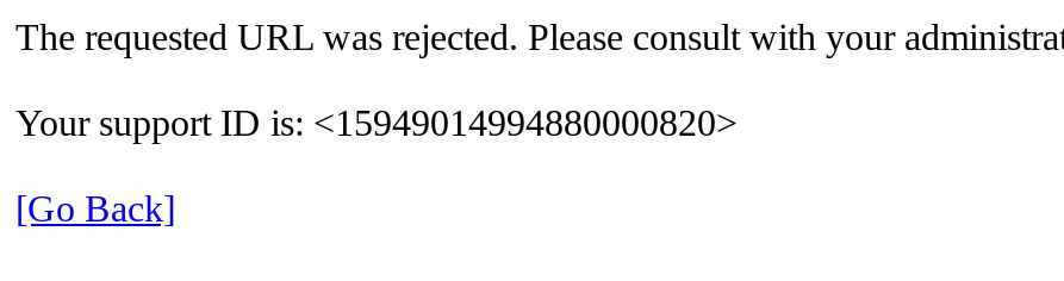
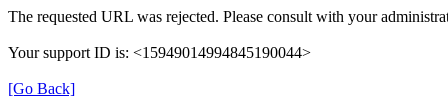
[15,102,738,143] Your support ID is: <15949014994880000820> -> [8,44,311,61] Your support ID is: <15949014994845190044>

